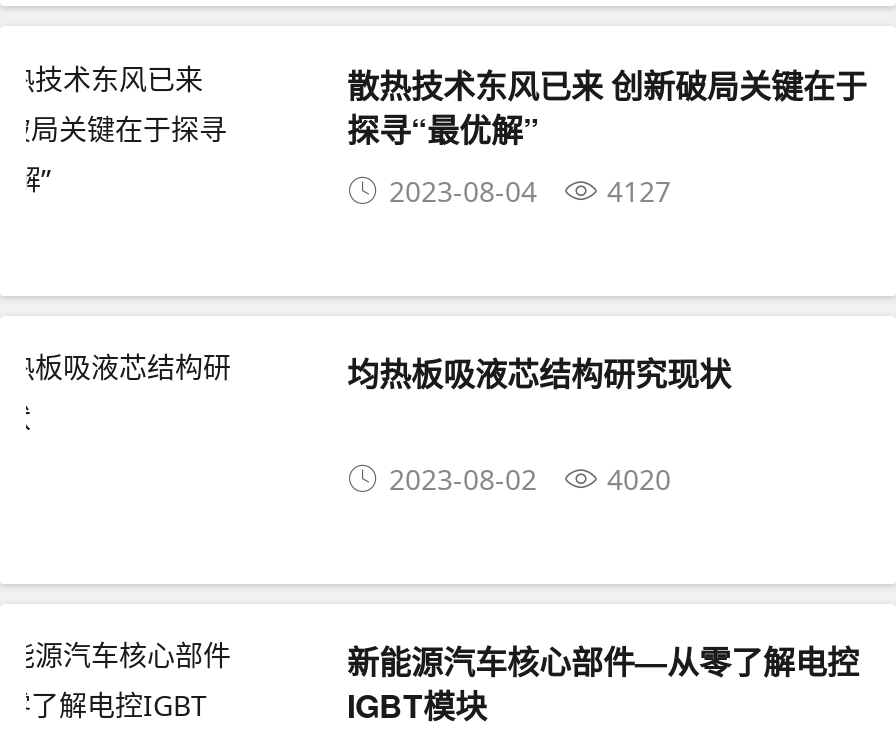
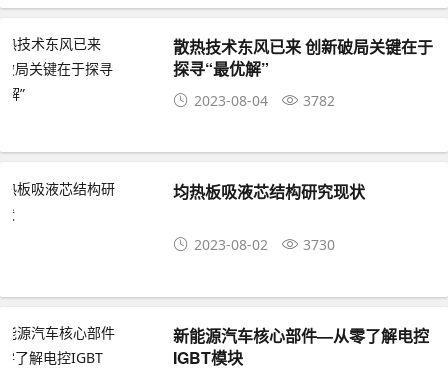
[389,172,671,210] 2023-08-04 4127 -> [194,90,335,109] 2023-08-04 3782
[389,461,671,499] 2023-08-02 4020 -> [194,235,335,254] 2023-08-02 3730

